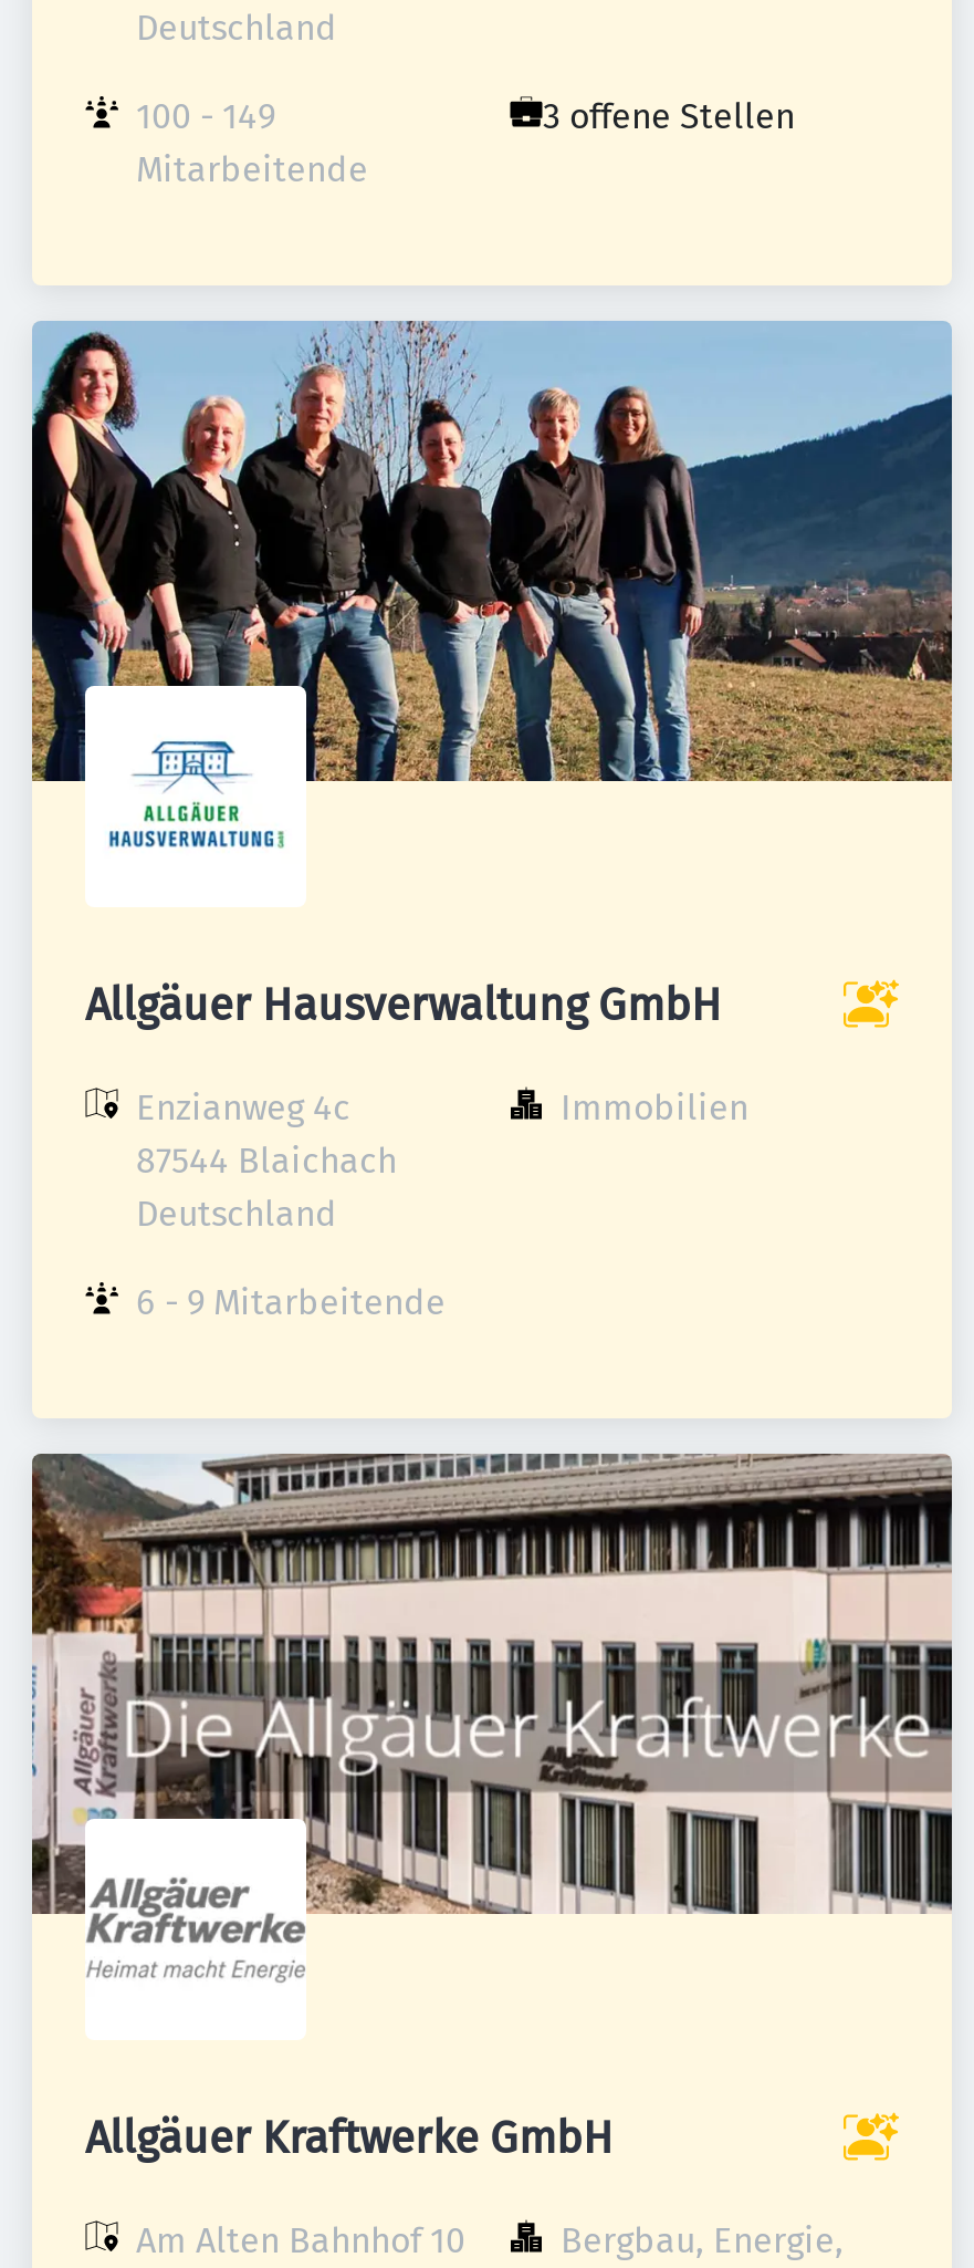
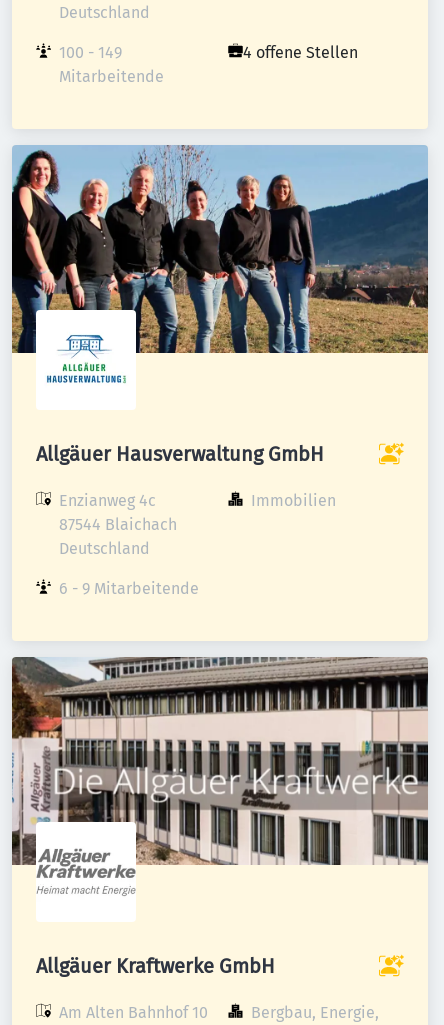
[543,95,795,137] 3 offene Stellen -> [243,43,358,62] 4 offene Stellen

